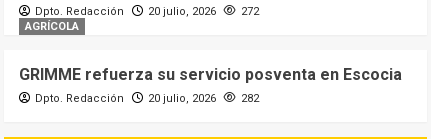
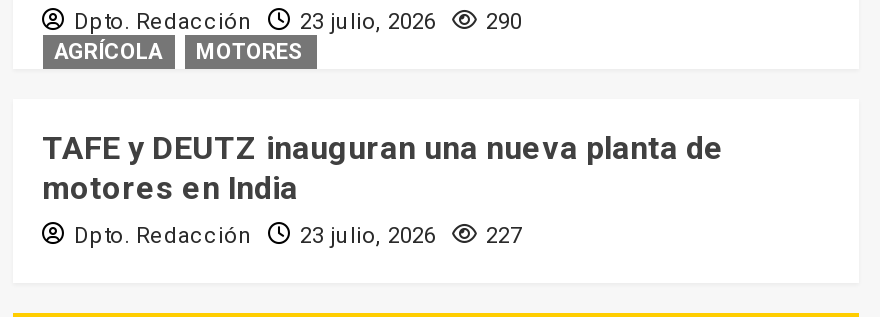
[147,5,215,18] 20 julio, 2026 -> [300,9,436,35] 23 julio, 2026
[240,5,258,18] 272 -> [486,9,522,35] 290
[18,65,401,84] GRIMME refuerza su servicio posventa en Escocia -> [42,39,724,207] MOTORES | TAFE y DEUTZ inauguran una nueva planta de | motores en India
[147,92,215,105] 20 julio, 2026 -> [300,223,436,249] 23 julio, 2026
[240,92,258,105] 282 -> [486,223,522,249] 227

